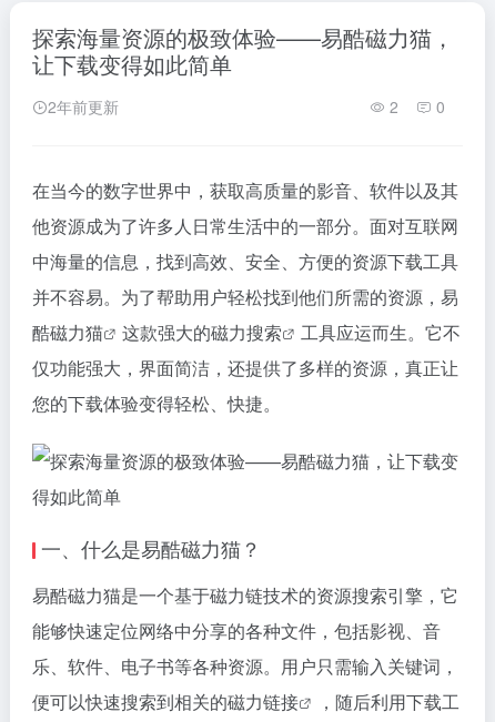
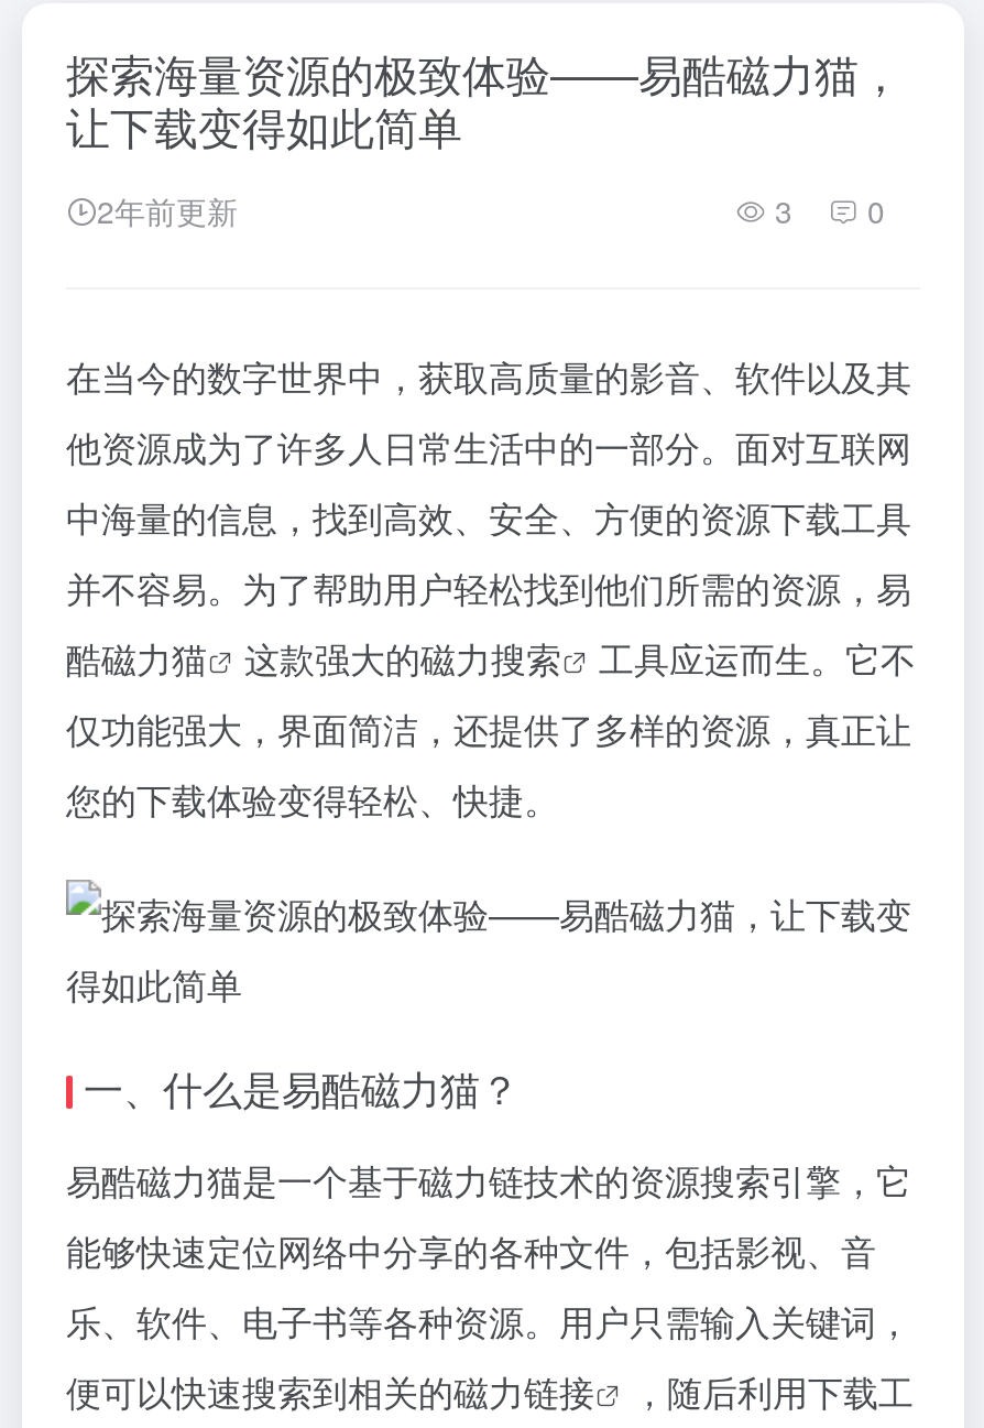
[385,95,445,118] 2 0 -> [766,188,885,232] 3 0

